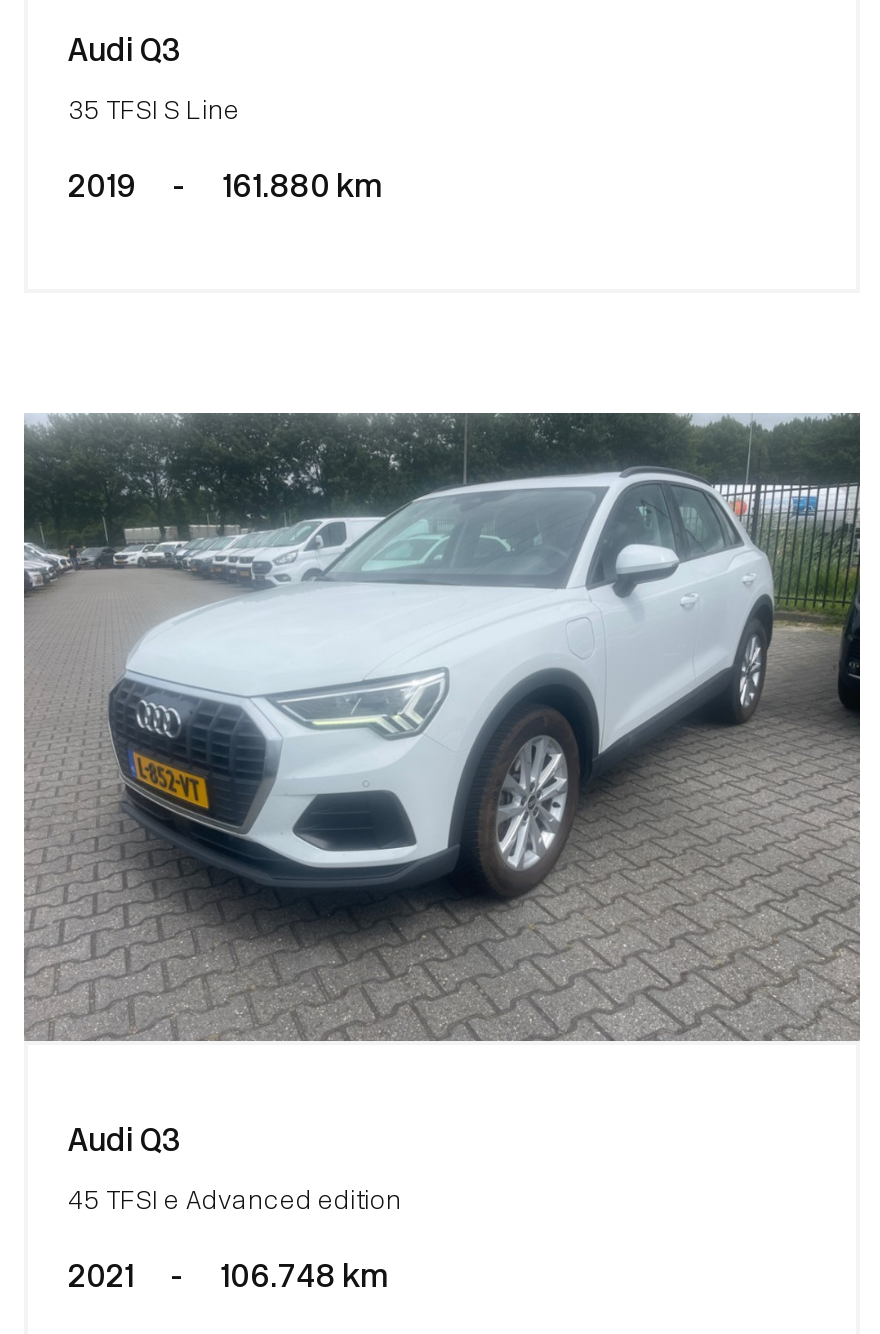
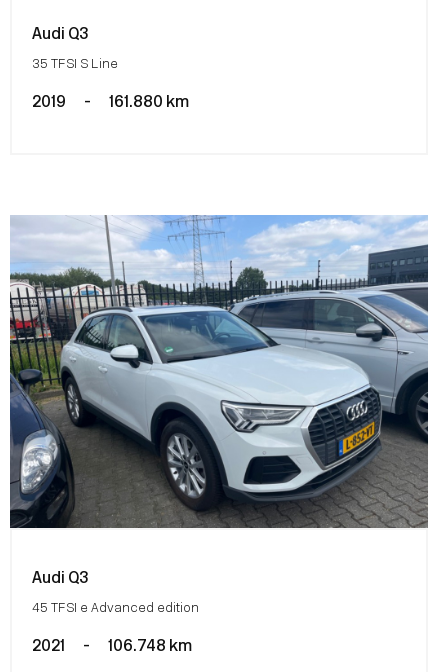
[22,410,862,1042] [image] -> [9,215,429,528] [image]

